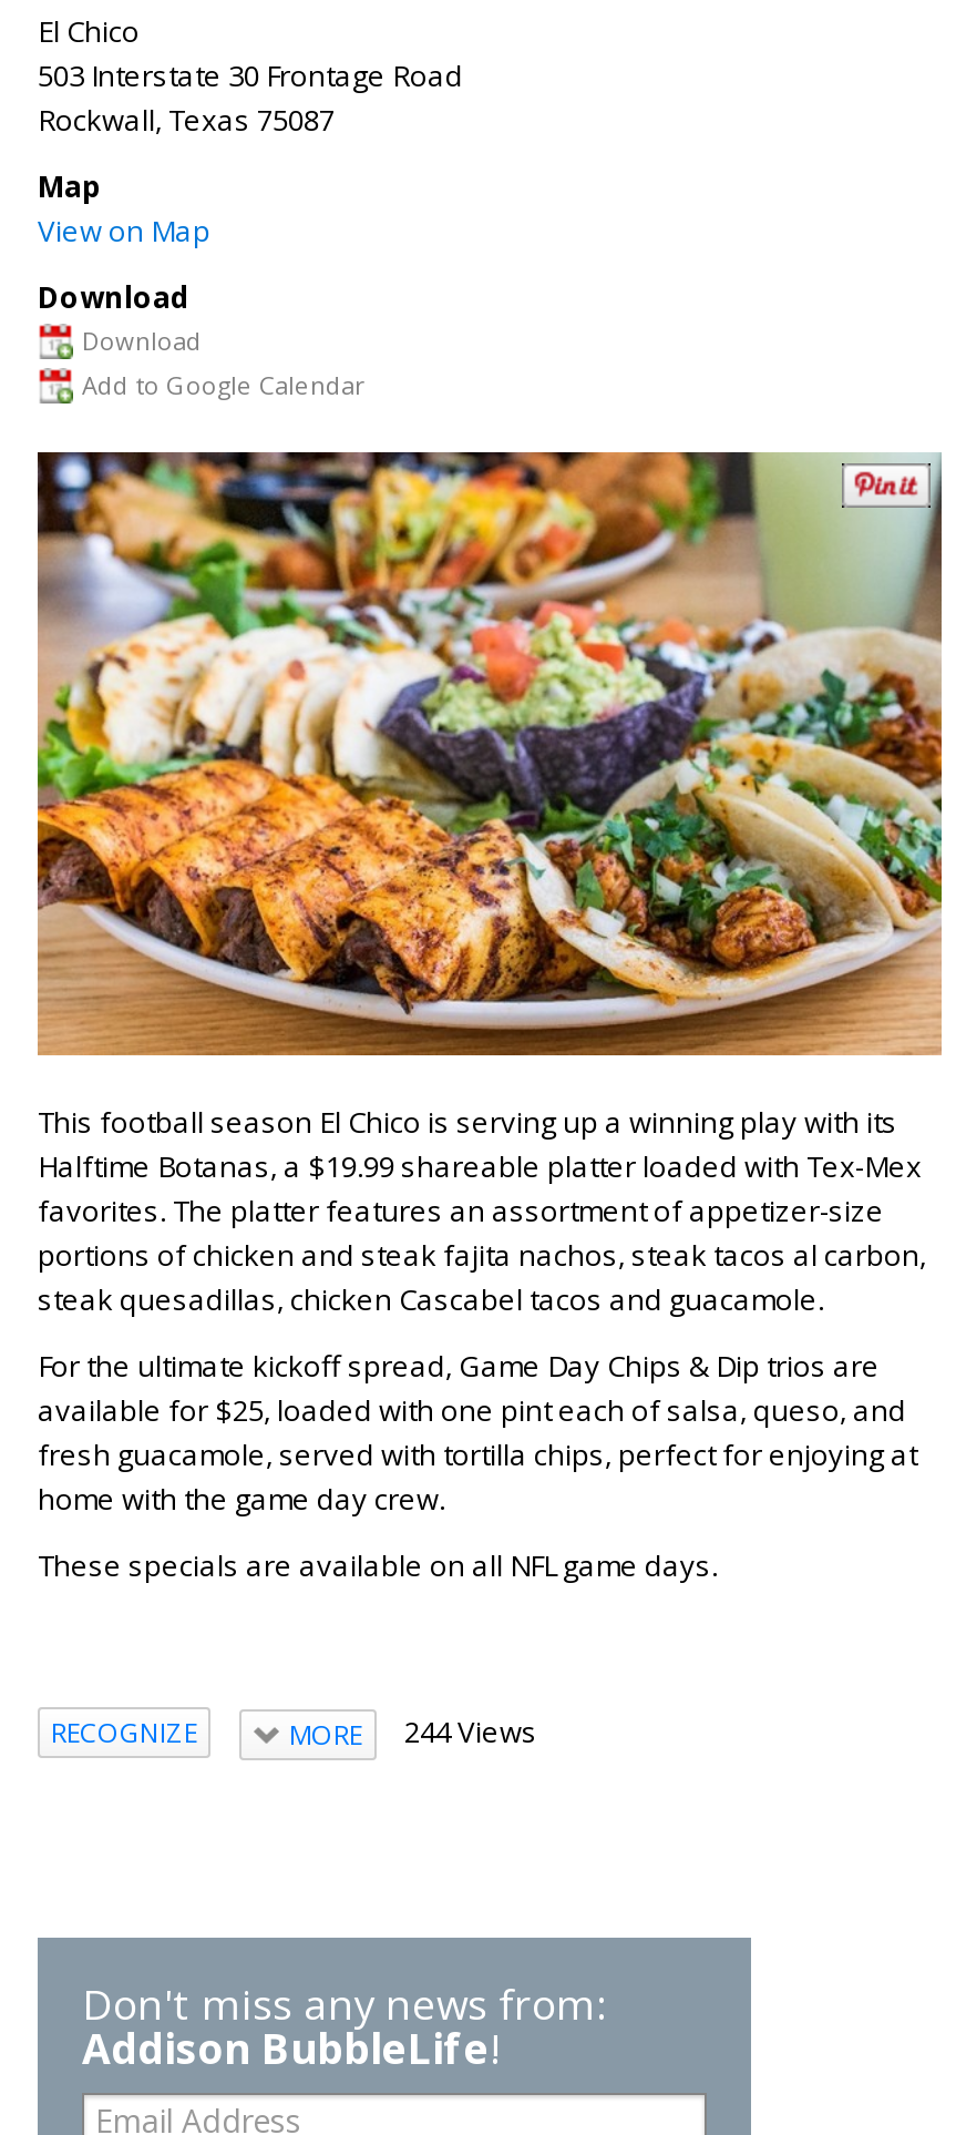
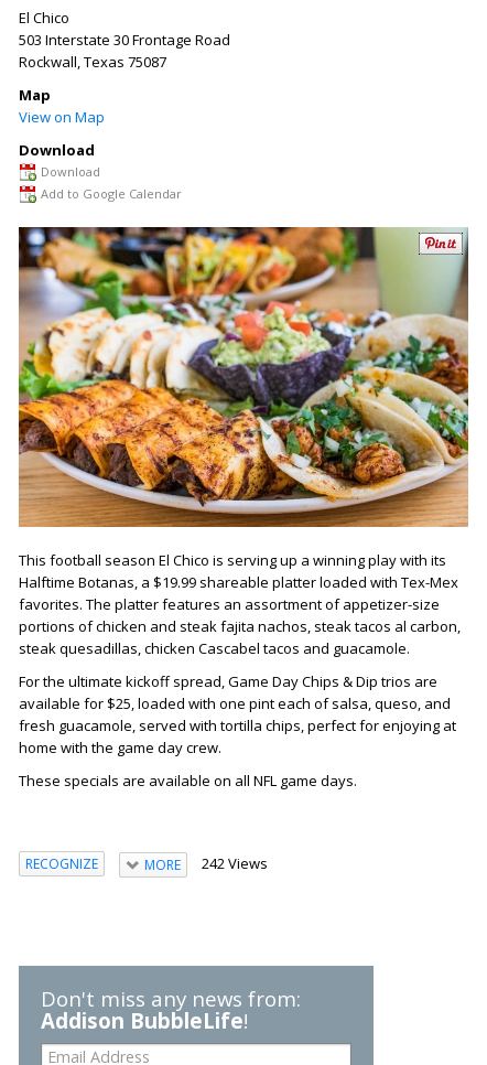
[289,1711,537,1753] MORE 244 Views -> [144,853,267,874] MORE 242 Views

